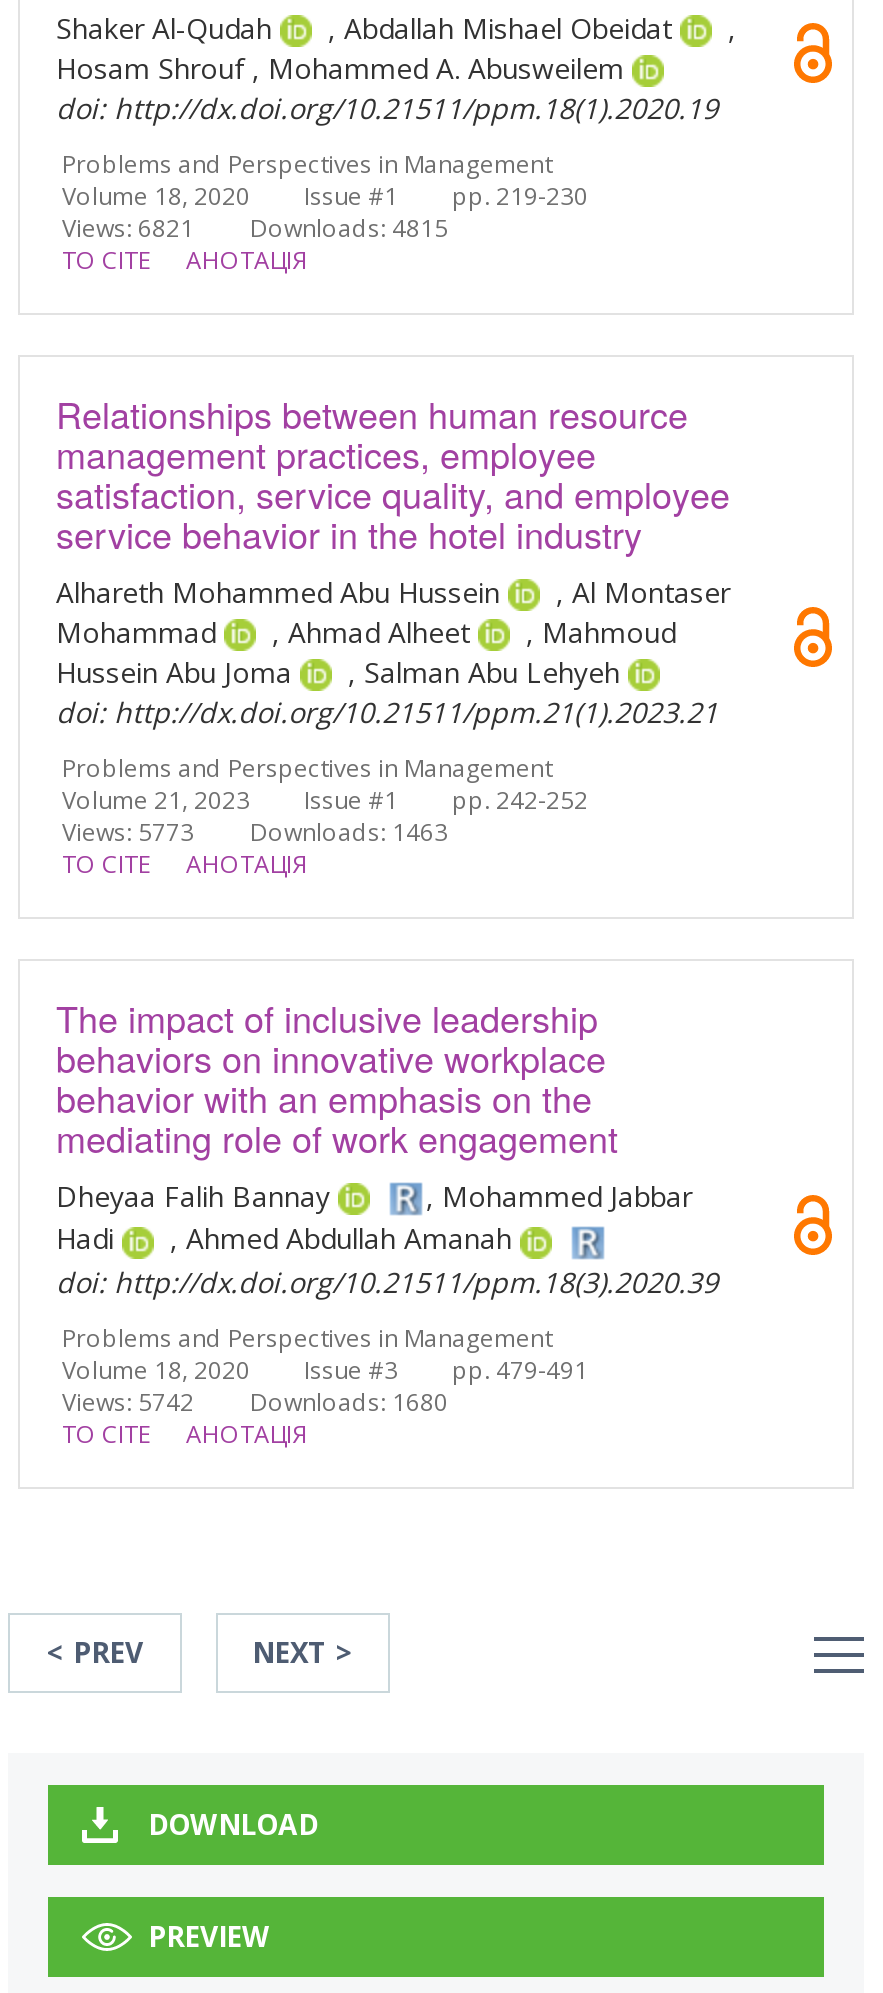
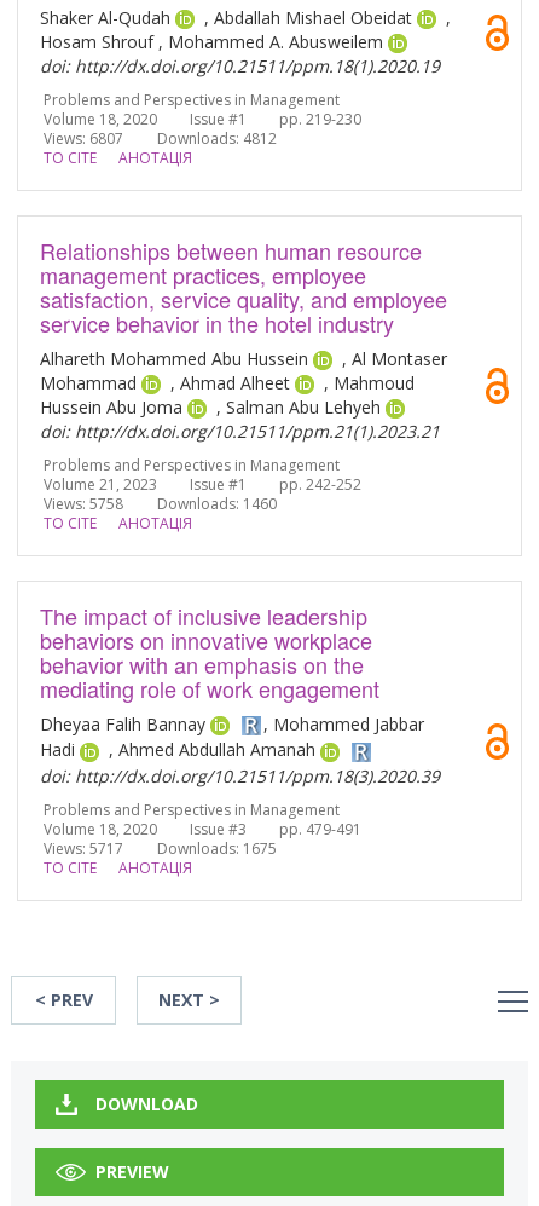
[62,211,194,245] Views: 6821 -> [44,128,123,149] Views: 6807
[250,211,448,245] Downloads: 4815 -> [157,128,277,149] Downloads: 4812
[62,815,194,849] Views: 5773 -> [44,494,123,514] Views: 5758
[250,815,448,849] Downloads: 1463 -> [157,494,277,514] Downloads: 1460
[62,1384,194,1418] Views: 5742 -> [44,838,123,858] Views: 5717
[250,1384,448,1418] Downloads: 1680 -> [157,838,277,858] Downloads: 1675

